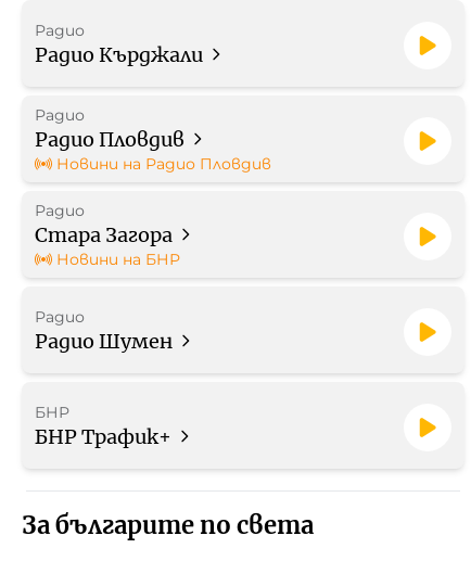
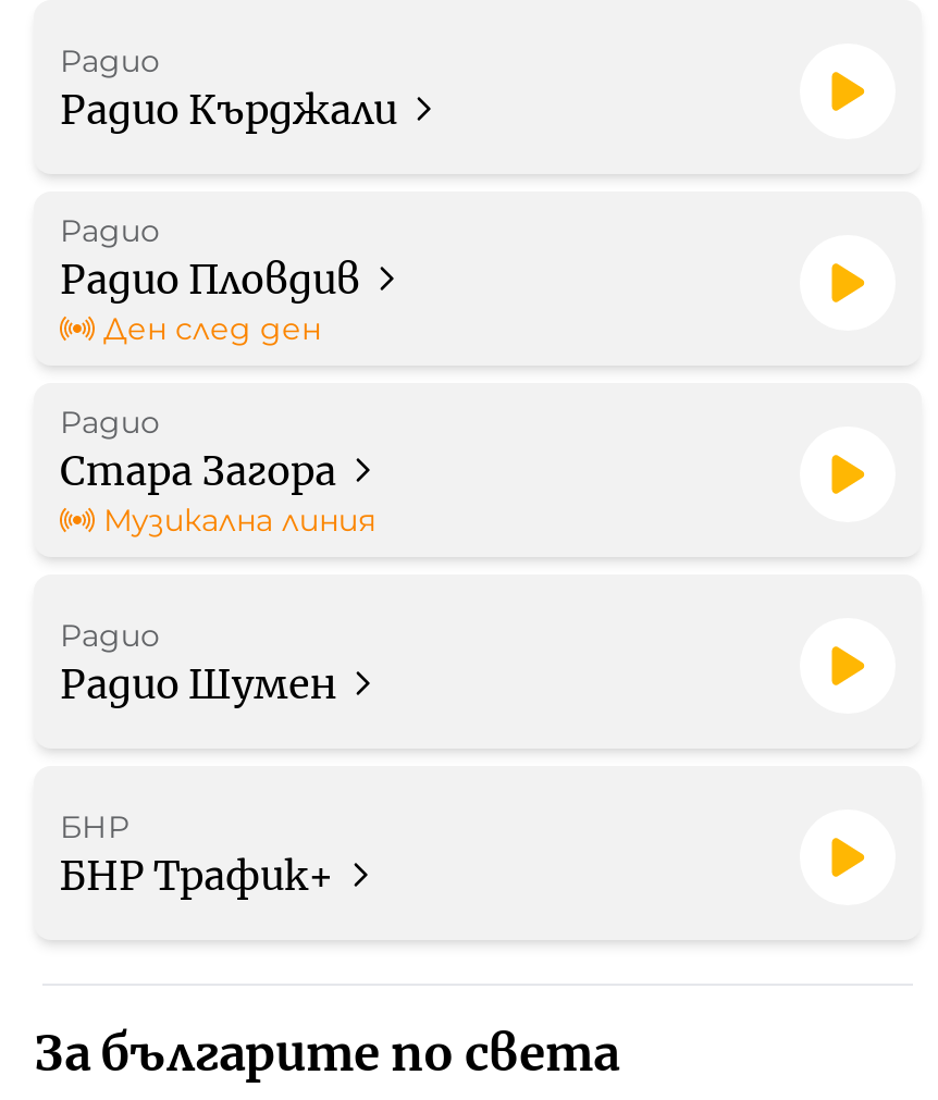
[56,154,271,173] Новини на Радио Пловдив -> [103,308,321,347] Ден след ден
[56,249,180,269] Новини на БНР -> [103,499,375,539] Музикална линия

